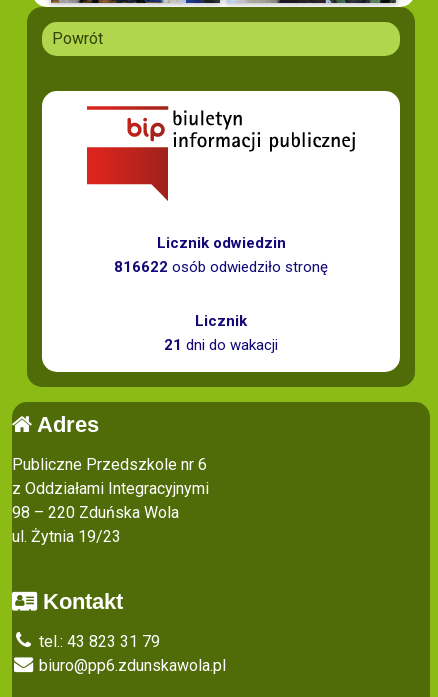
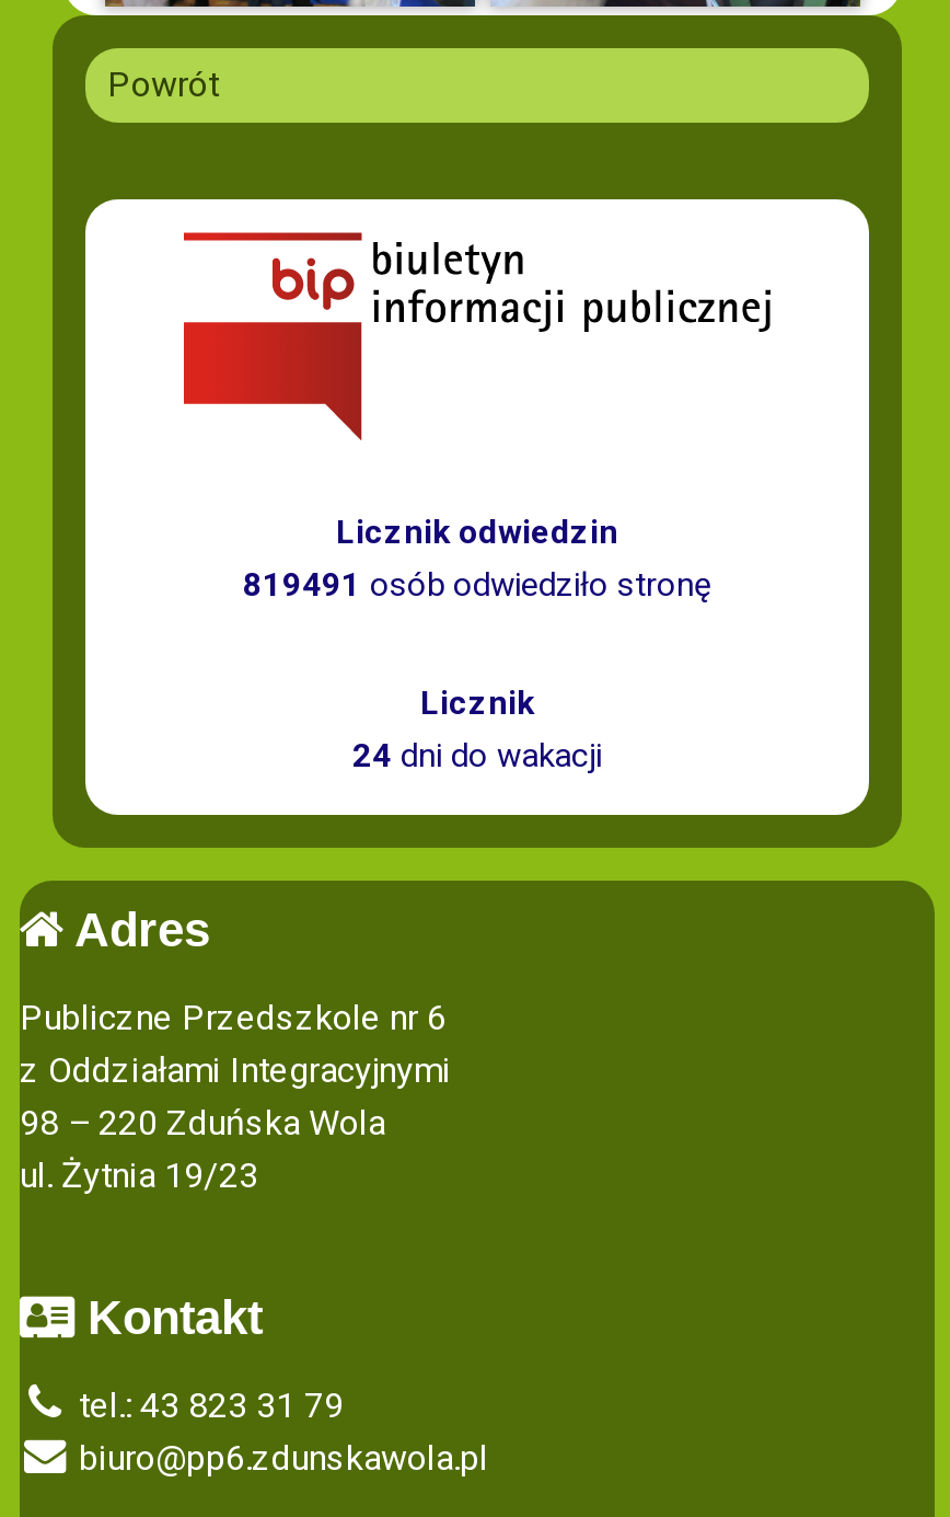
[114,258,328,276] 816622 osób odwiedziło stronę -> [243,566,711,605] 819491 osób odwiedziło stronę
[164,336,278,354] 21 dni do wakacji -> [352,736,602,776] 24 dni do wakacji

